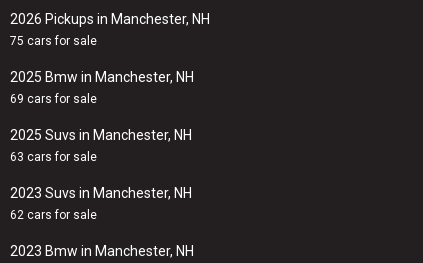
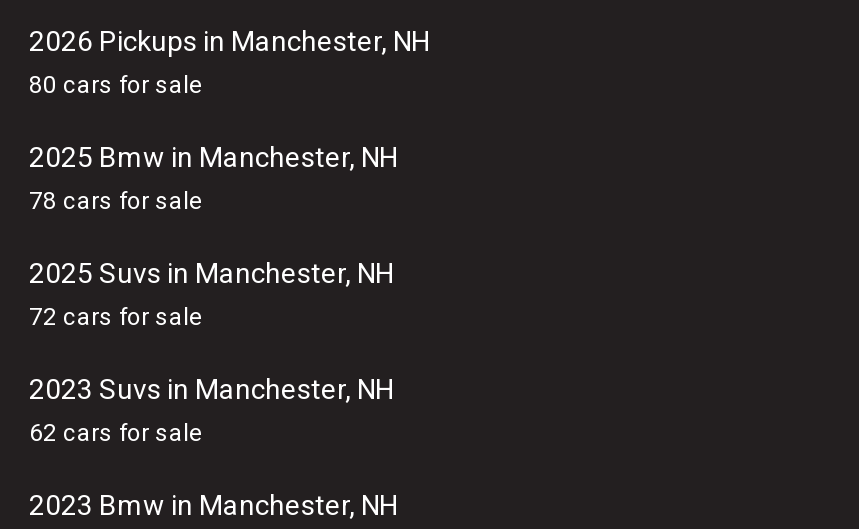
[10,34,97,48] 75 cars for sale -> [29,71,203,99] 80 cars for sale
[10,92,97,106] 69 cars for sale -> [29,187,203,215] 78 cars for sale
[10,150,97,164] 63 cars for sale -> [29,303,203,331] 72 cars for sale

